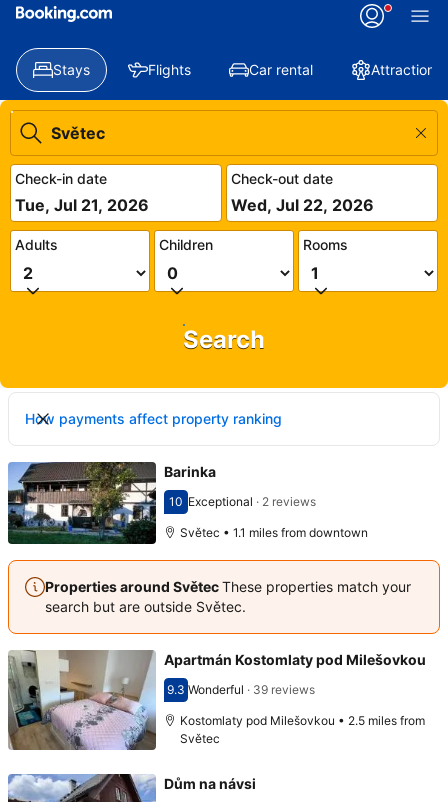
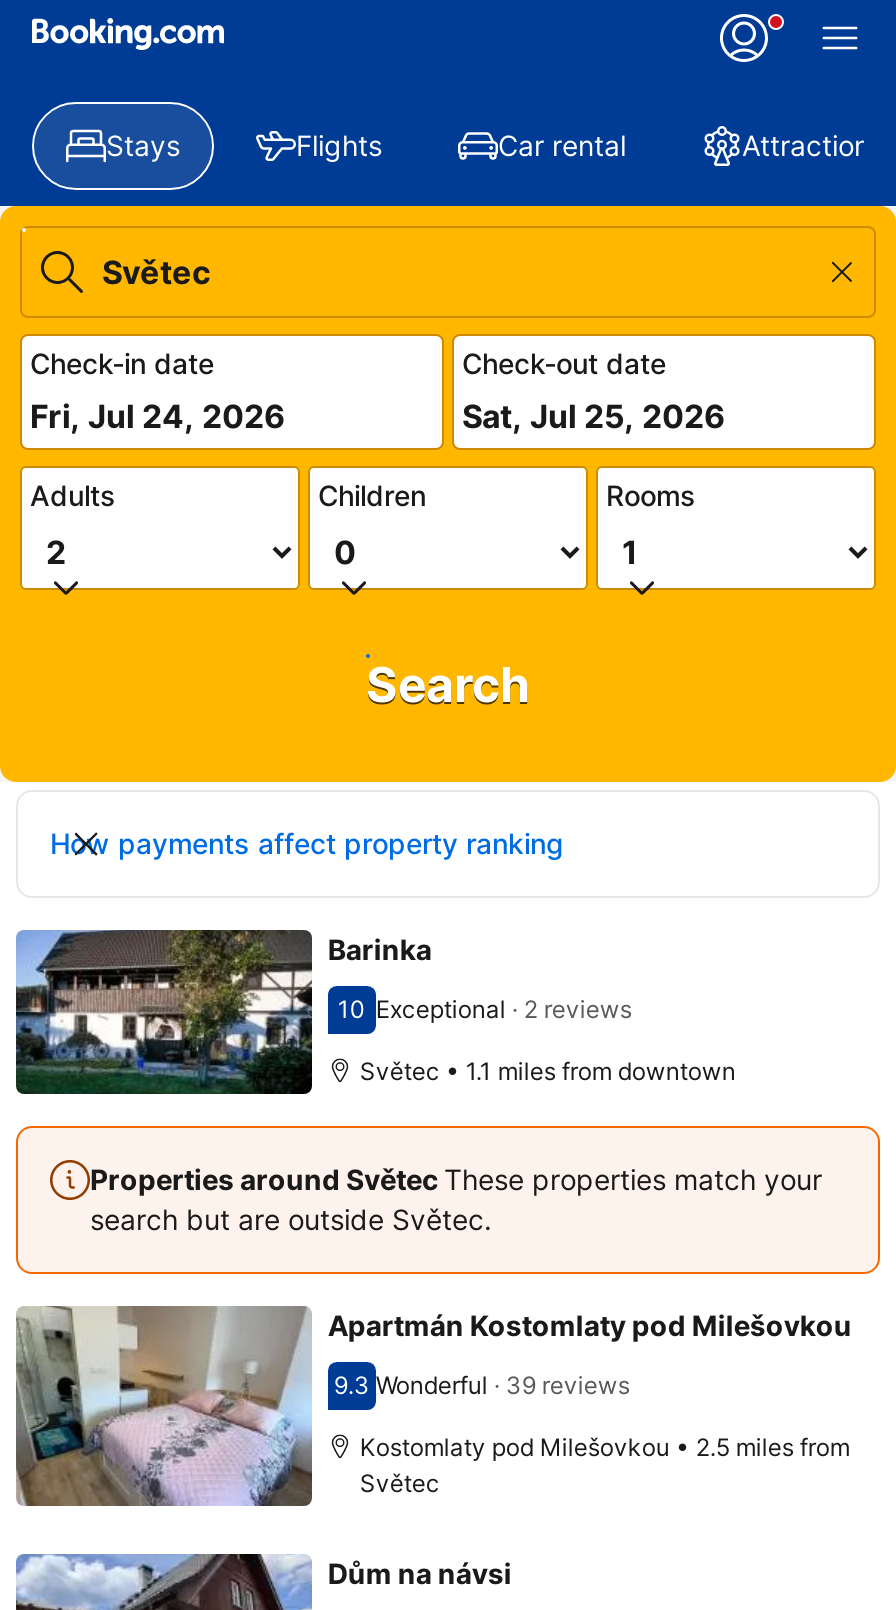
[15,195,149,215] Tue, Jul 21, 2026 -> [30,396,286,436] Fri, Jul 24, 2026
[231,195,374,215] Wed, Jul 22, 2026 -> [462,396,726,436] Sat, Jul 25, 2026

